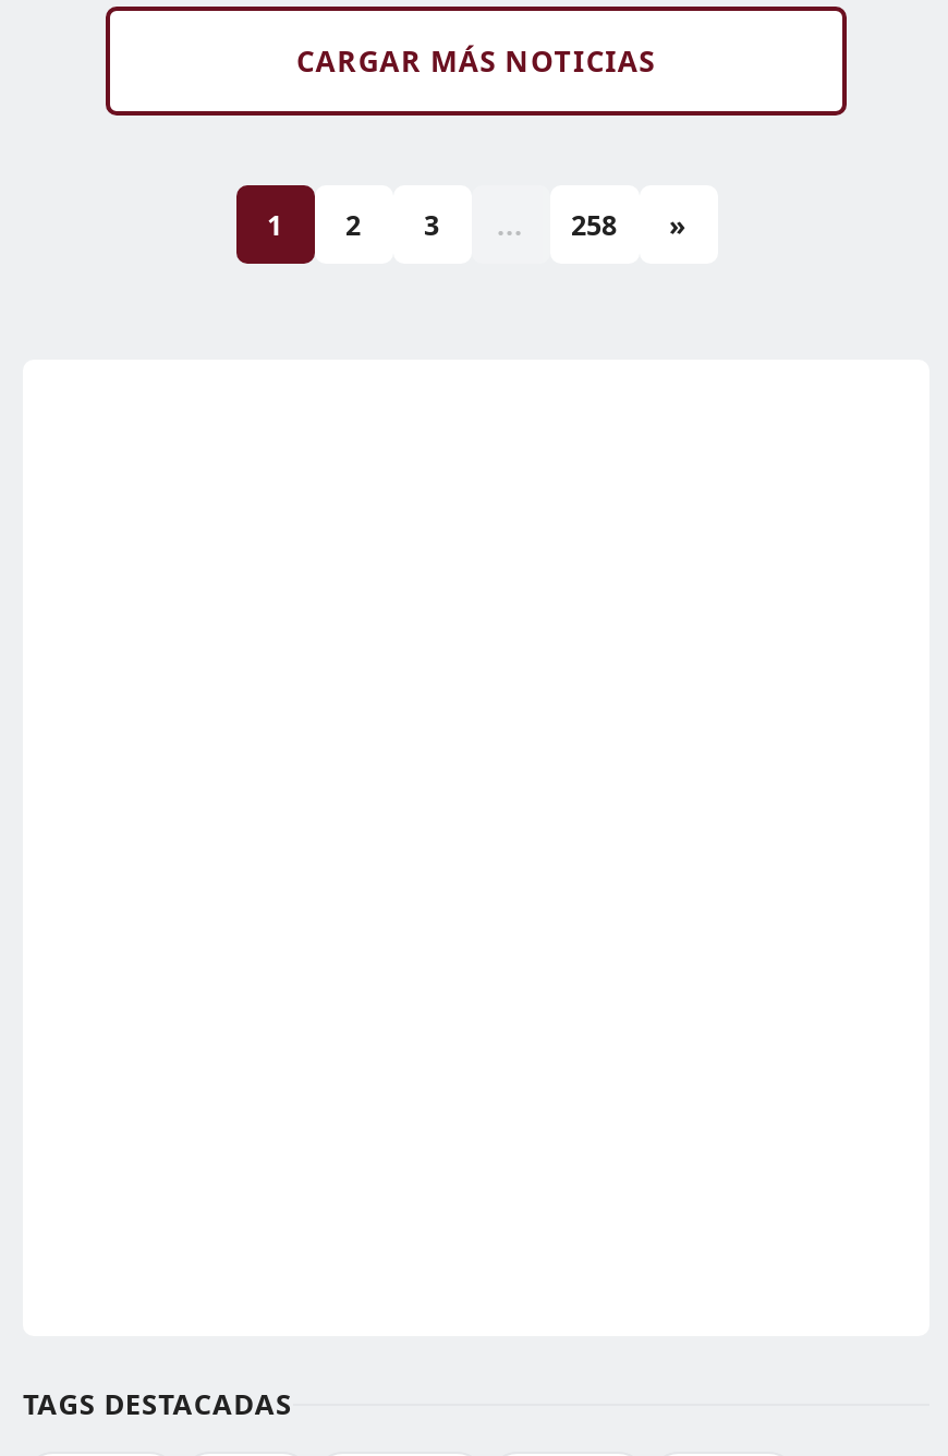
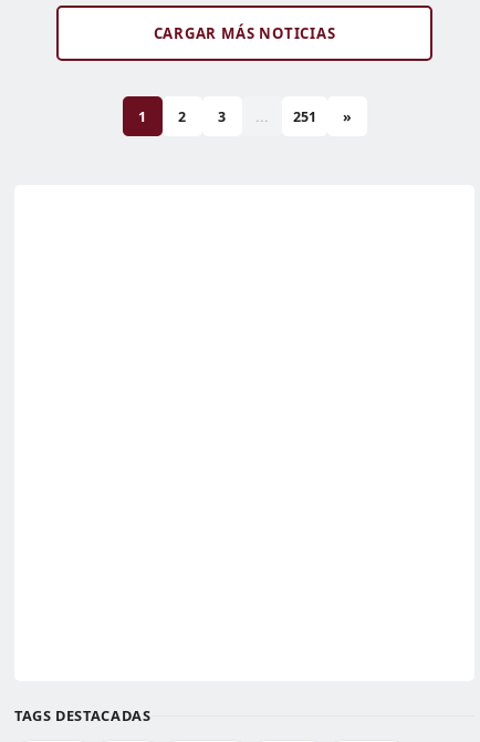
[571,206,617,243] 258 -> [293,107,316,126] 251

